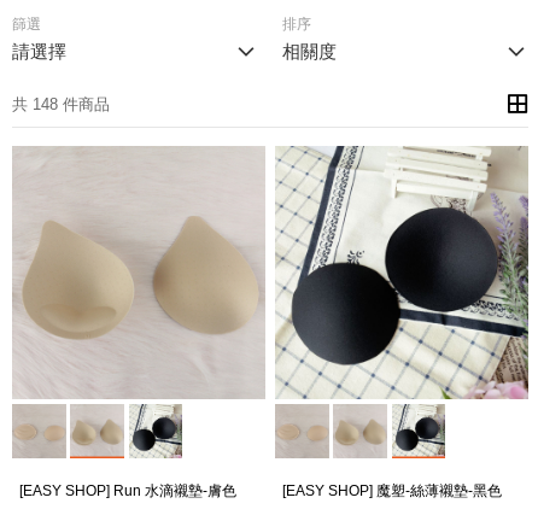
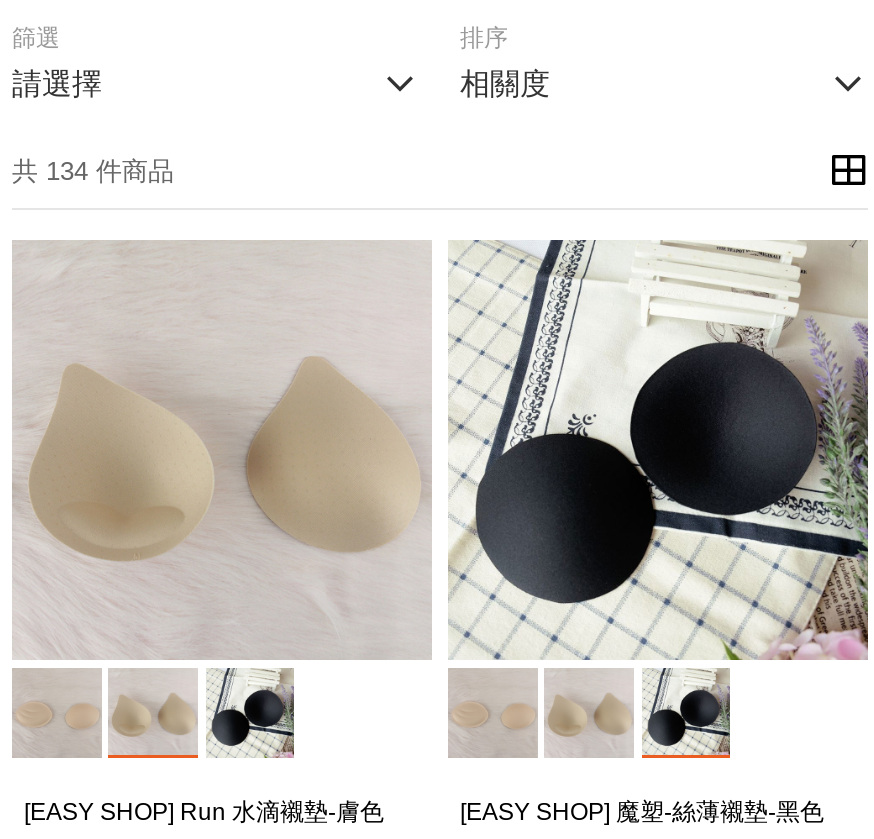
[12,95,110,113] 共 148 件商品 -> [12,155,174,185] 共 134 件商品

